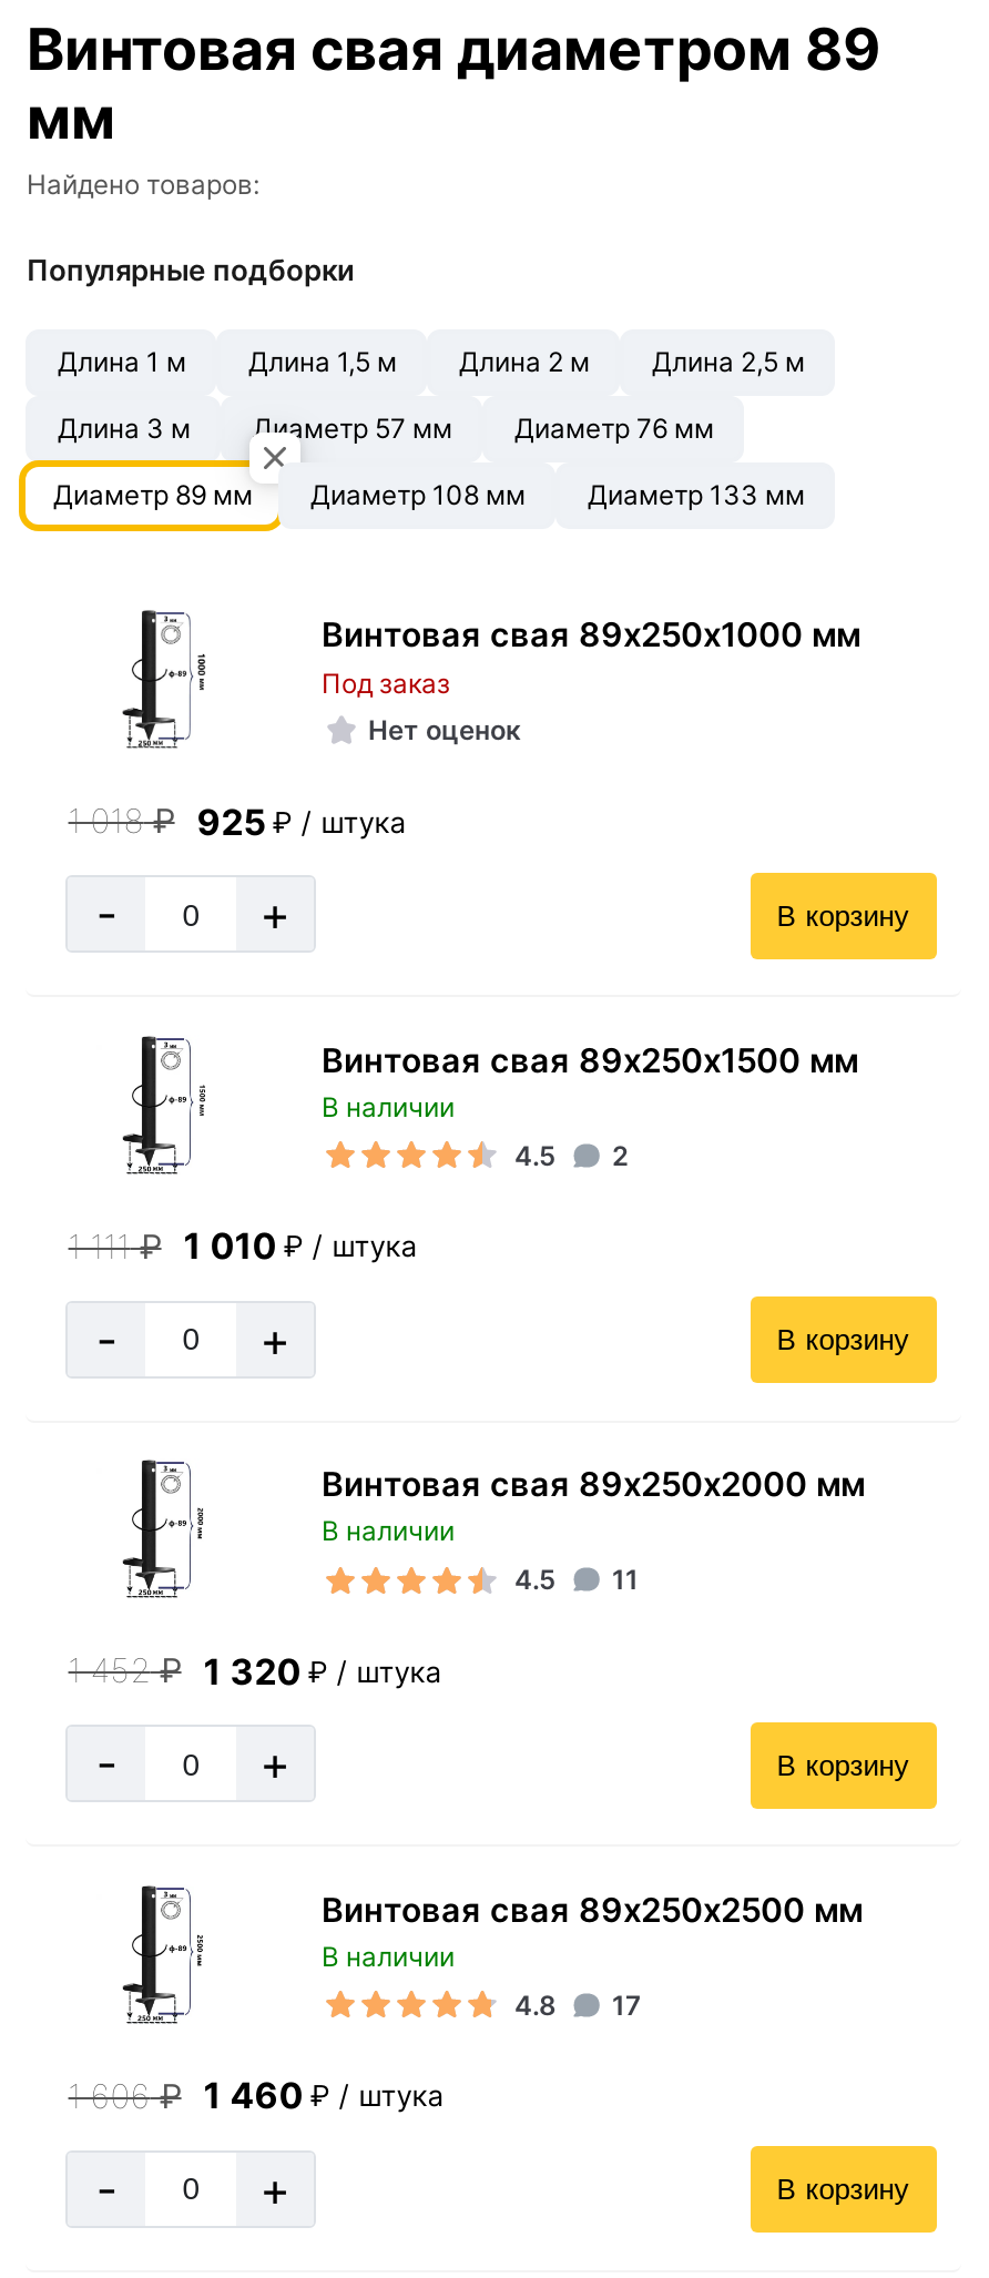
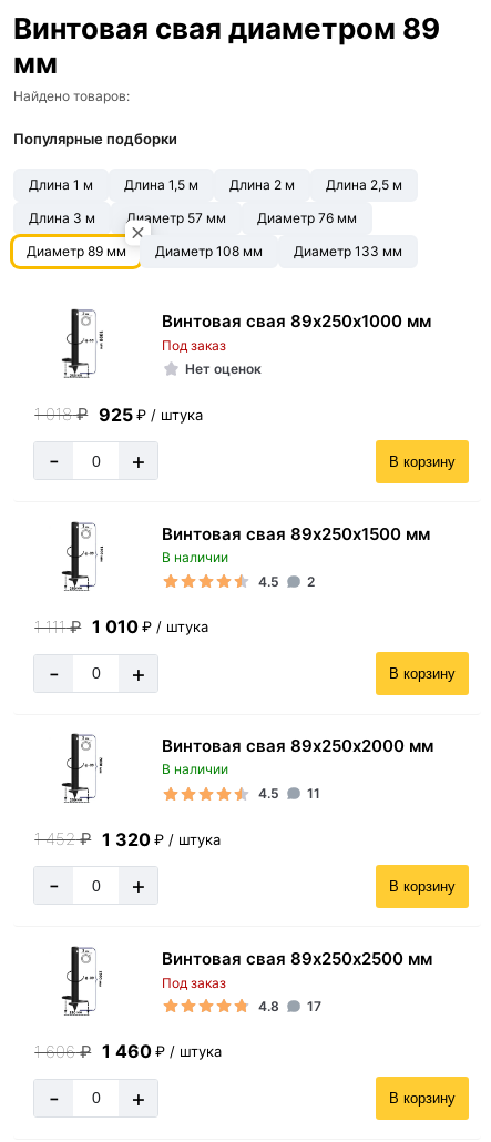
[322,1939,455,1972] В наличии -> [161,974,226,991] Под заказ

